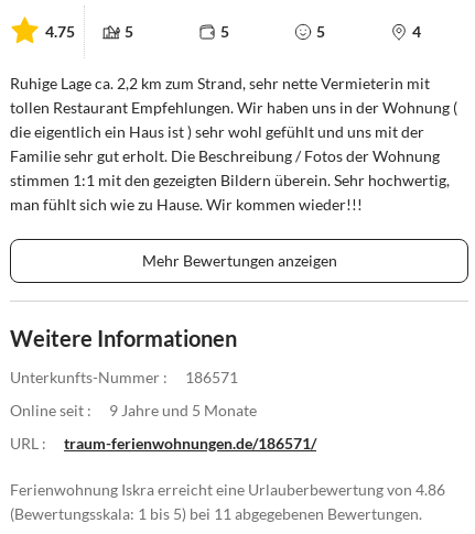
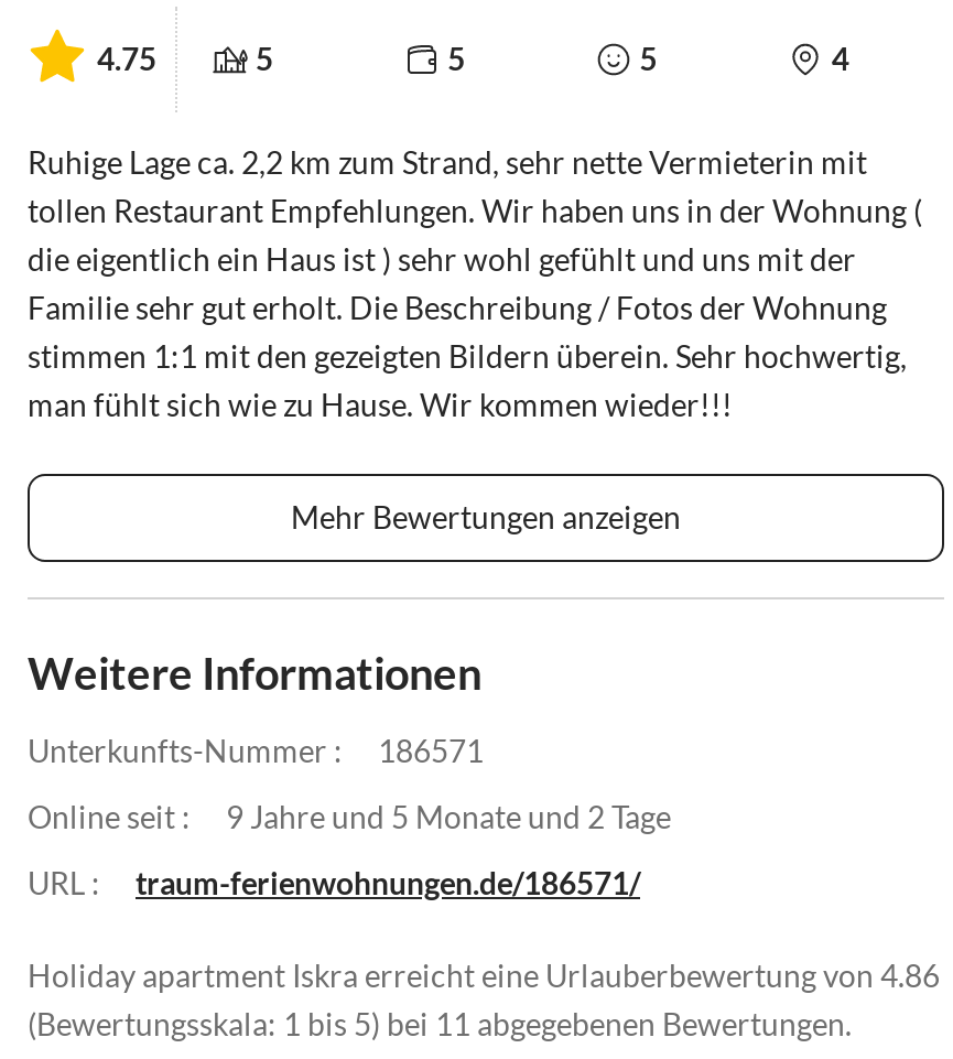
[109,400,257,419] 9 Jahre und 5 Monate -> [226,797,671,835] 9 Jahre und 5 Monate und 2 Tage
[10,480,445,498] Ferienwohnung Iskra erreicht eine Urlauberbewertung von 4.86 -> [28,956,940,993] Holiday apartment Iskra erreicht eine Urlauberbewertung von 4.86

